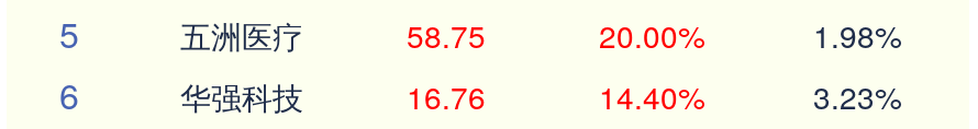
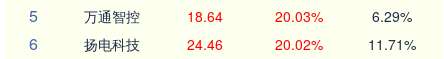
[180,13,901,57] 五洲医疗 | 58.75 | 20.00% | 1.98% -> [84,6,412,26] 万通智控 | 18.64 | 20.03% | 6.29%
[180,74,303,118] 华强科技 -> [84,34,140,54] 扬电科技
[407,74,486,118] 16.76 -> [187,34,223,54] 24.46
[599,74,704,118] 14.40% -> [274,34,322,54] 20.02%
[813,74,901,118] 3.23% -> [368,34,416,54] 11.71%

